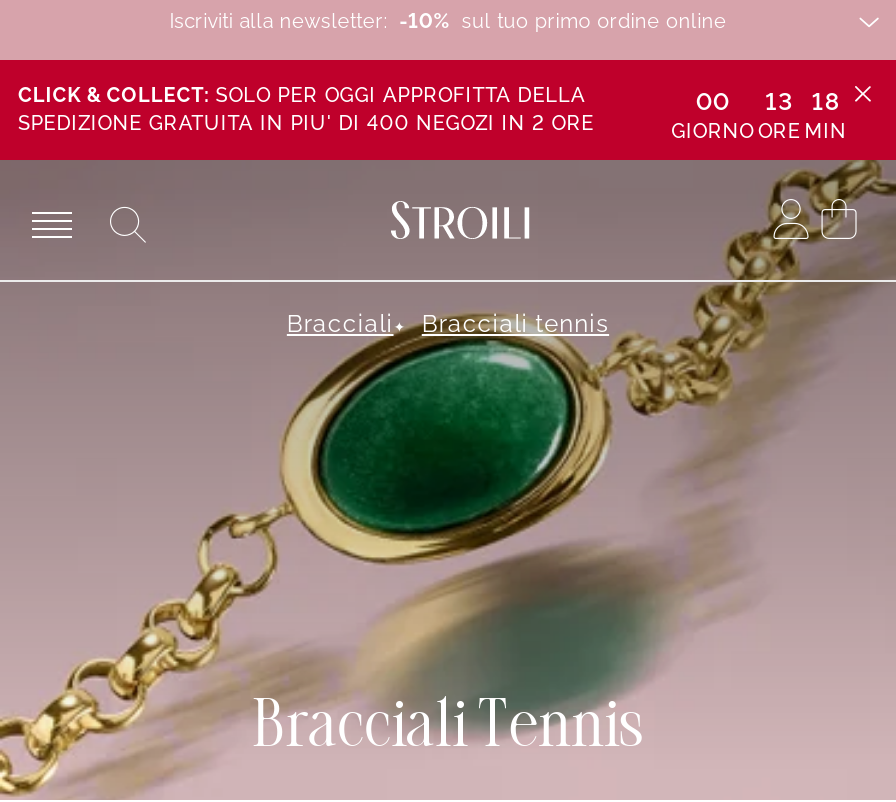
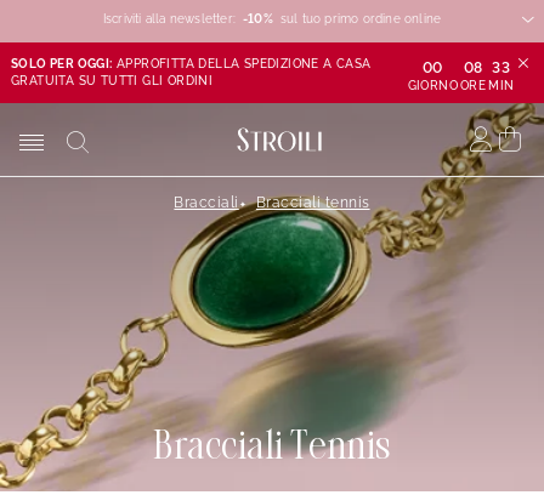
[18,84,601,134] CLICK & COLLECT: SOLO PER OGGI APPROFITTA DELLA | SPEDIZIONE GRATUITA IN PIU' DI 400 NEGOZI IN 2 ORE -> [11,57,371,87] SOLO PER OGGI: APPROFITTA DELLA SPEDIZIONE A CASA | GRATUITA SU TUTTI GLI ORDINI
[765,87,793,115] 13 -> [463,59,483,76] 08
[812,87,840,115] 18 -> [492,59,510,76] 33

